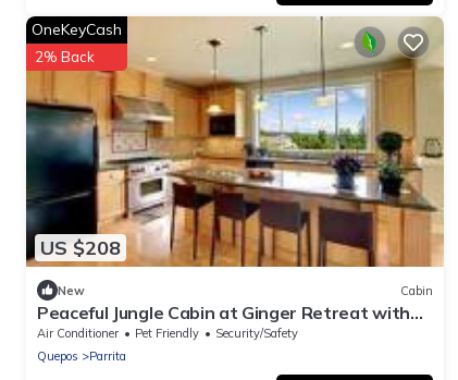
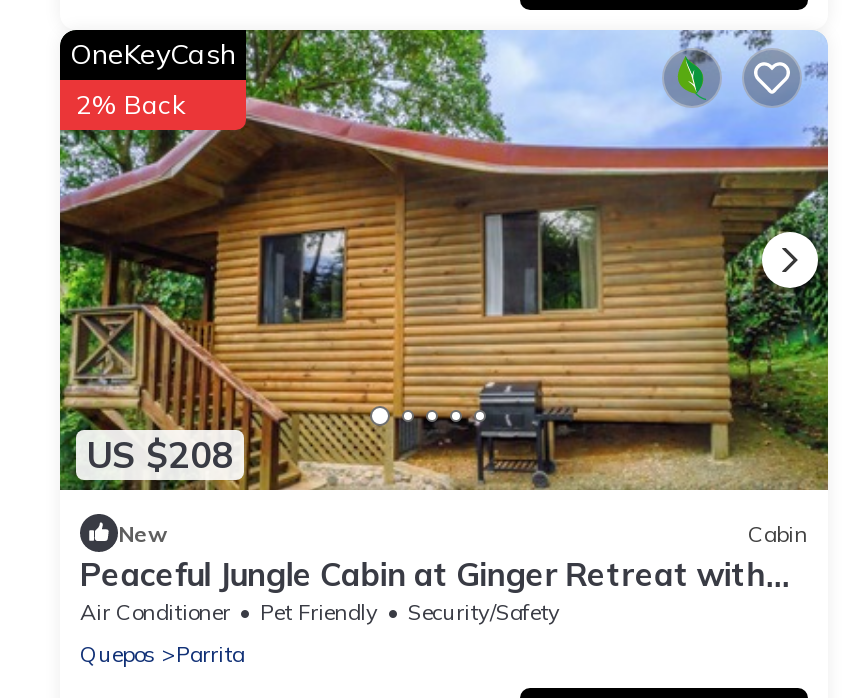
[25,15,445,268] [image] -> [58,28,830,492] [image]

